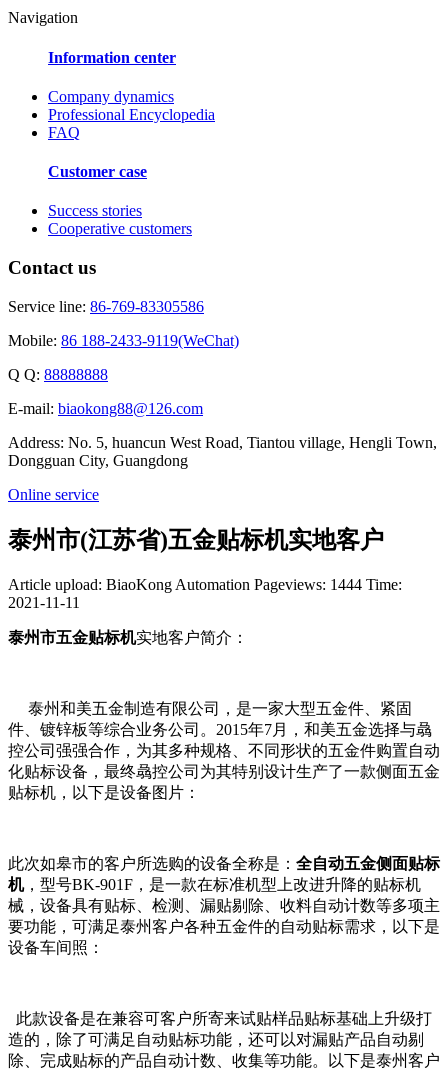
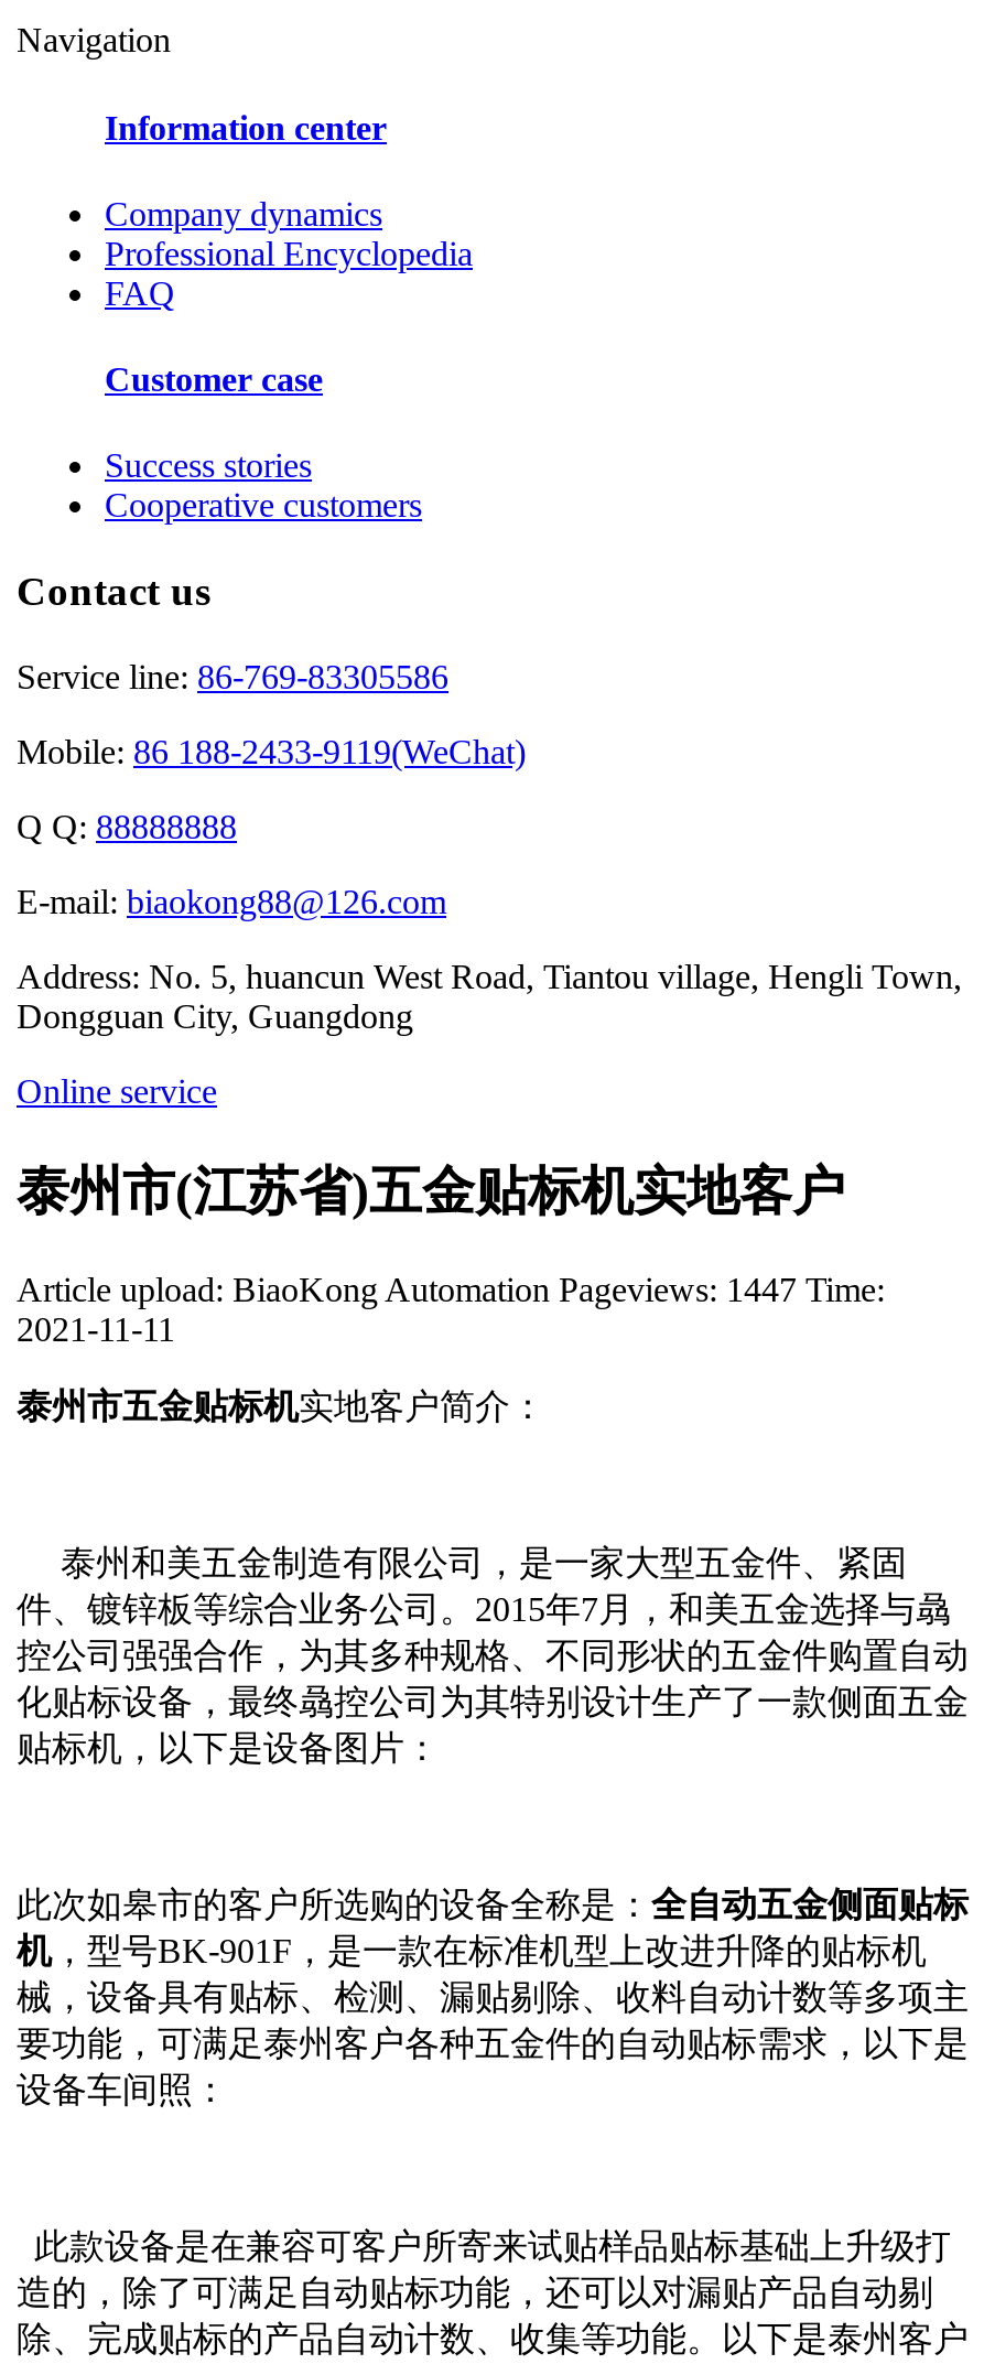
[8,576,402,593] Article upload: BiaoKong Automation Pageviews: 1444 Time: -> [17,1270,885,1307] Article upload: BiaoKong Automation Pageviews: 1447 Time:

